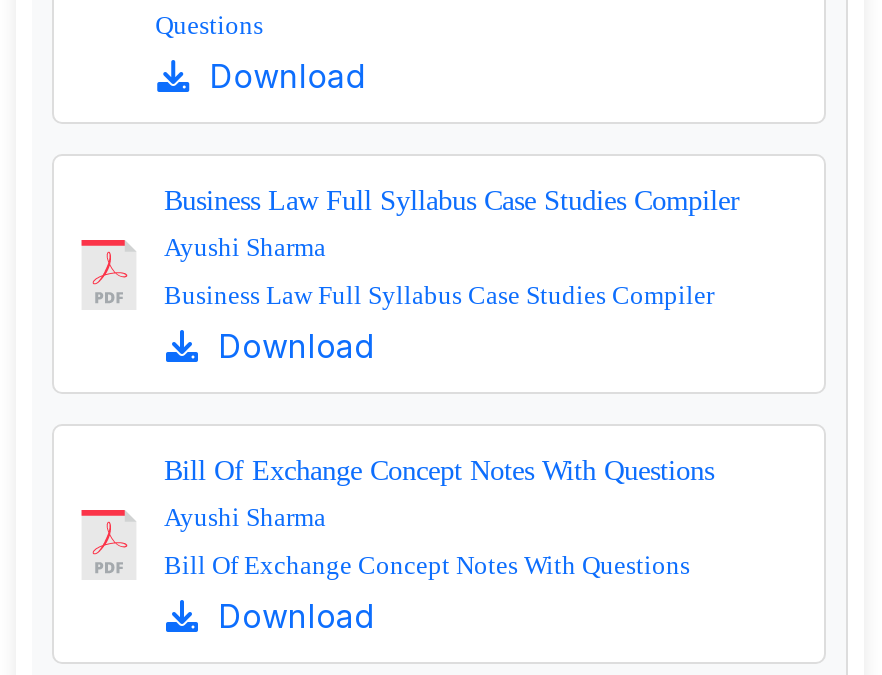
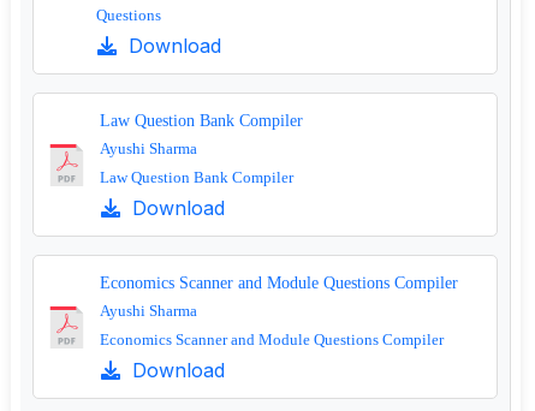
[164,184,740,216] Business Law Full Syllabus Case Studies Compiler -> [100,111,303,130] Law Question Bank Compiler
[164,280,714,310] Business Law Full Syllabus Case Studies Compiler -> [100,168,293,186] Law Question Bank Compiler
[164,454,714,486] Bill Of Exchange Concept Notes With Questions -> [100,273,458,292] Economics Scanner and Module Questions Compiler
[164,550,690,580] Bill Of Exchange Concept Notes With Questions -> [100,330,444,349] Economics Scanner and Module Questions Compiler

